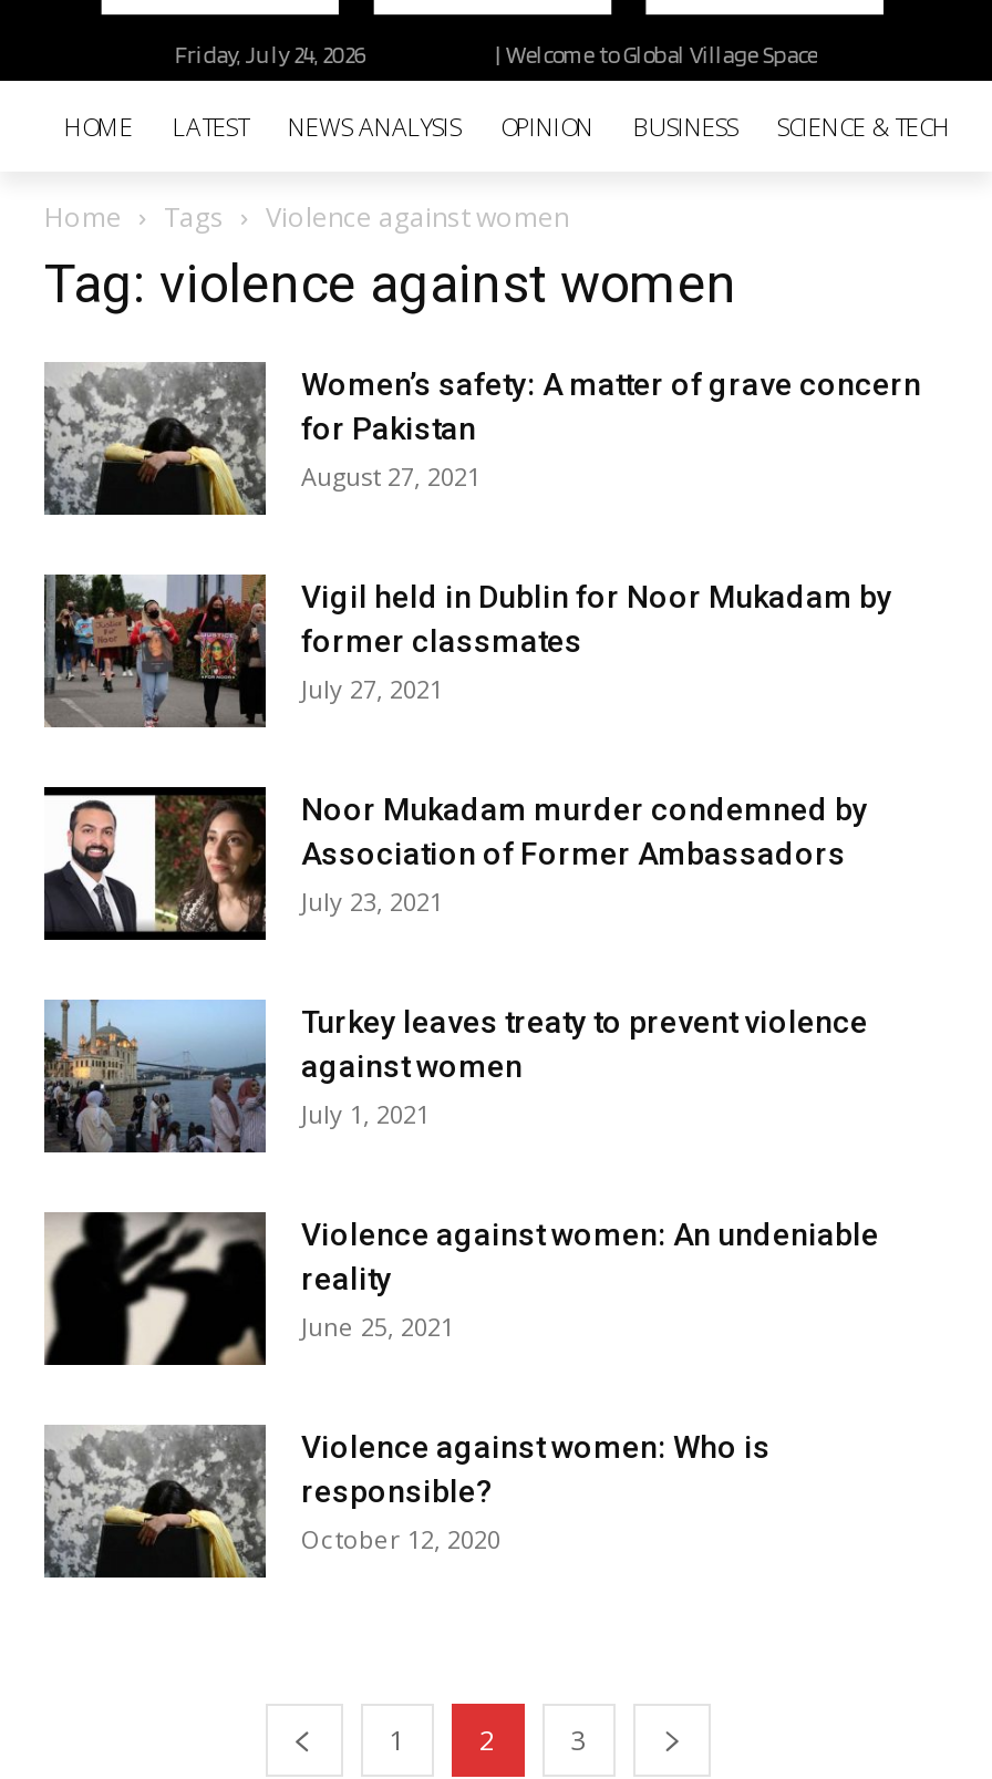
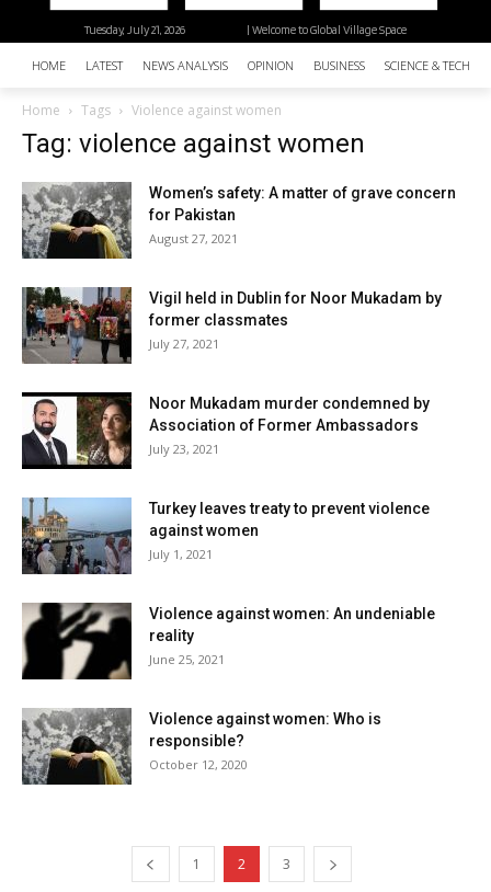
[174,39,365,70] Friday, July 24, 2026 -> [84,22,185,37] Tuesday, July 21, 2026

